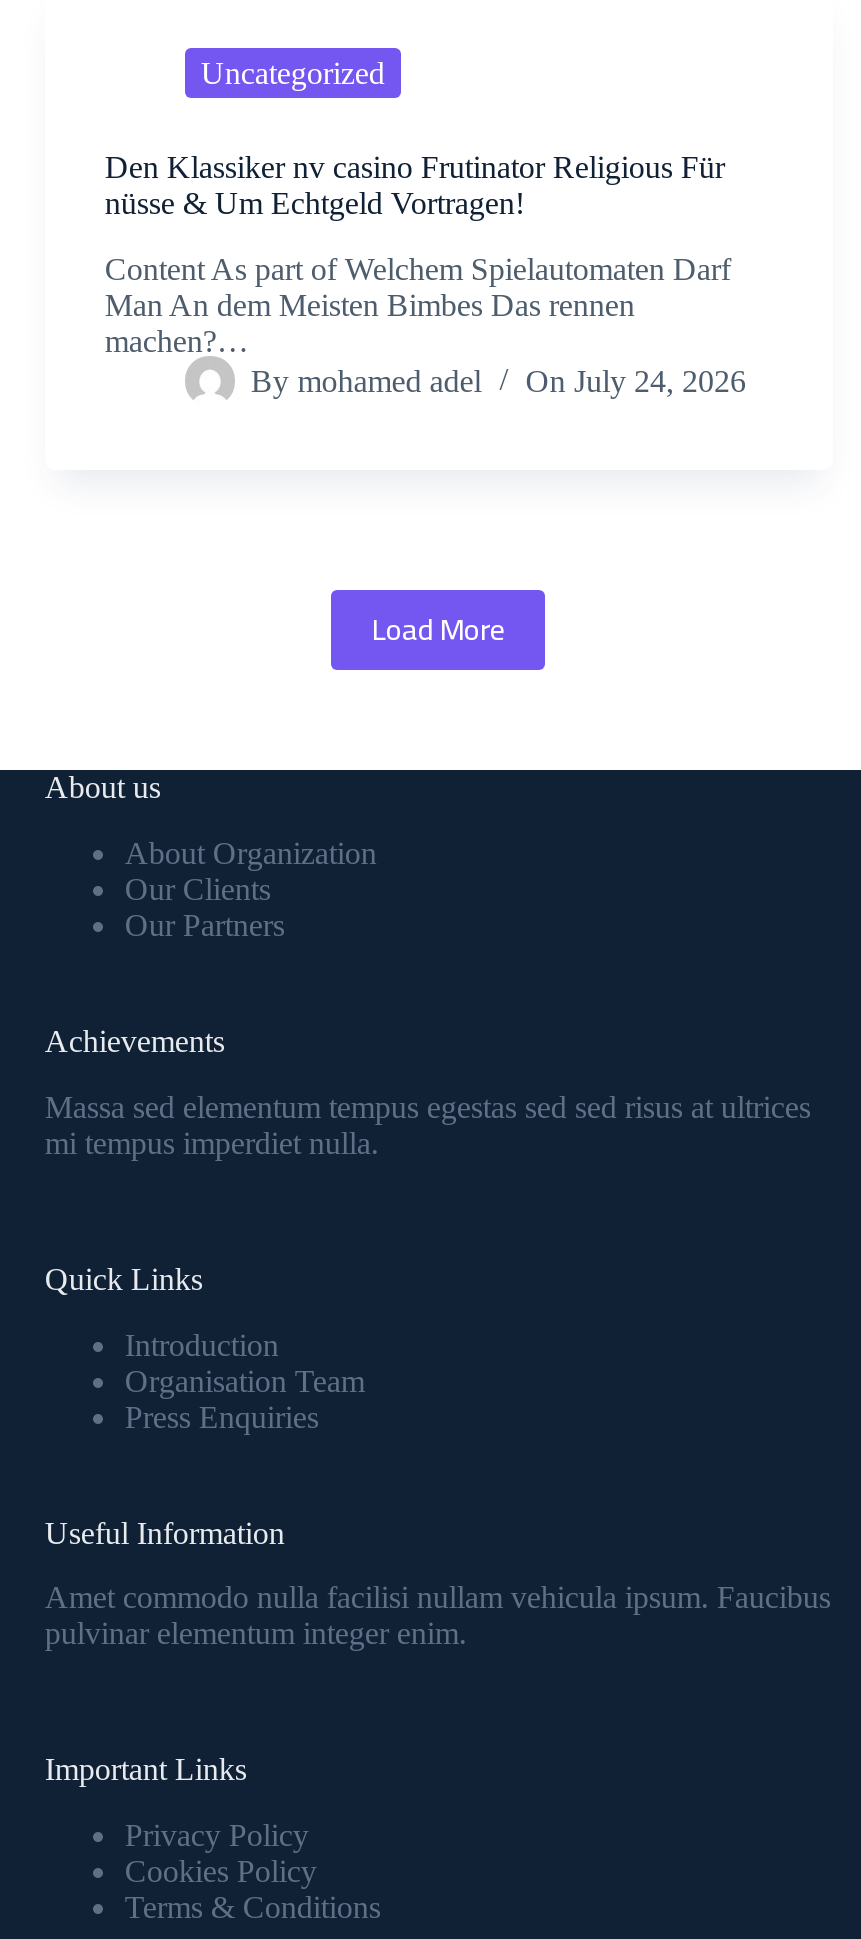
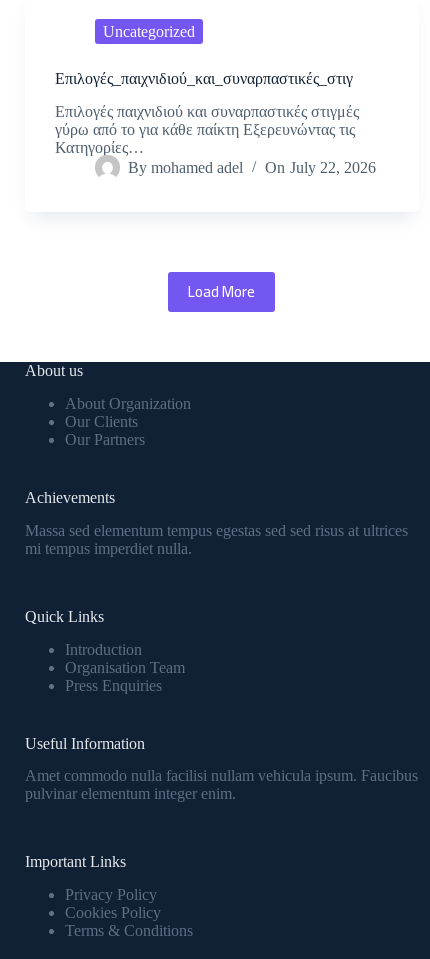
[105,150,725,220] Den Klassiker nv casino Frutinator Religious Für | nüsse & Um Echtgeld Vortragen! -> [55,70,353,87] Επιλογές_παιχνιδιού_και_συναρπαστικές_στιγ
[105,252,731,358] Content As part of Welchem Spielautomaten Darf | Man An dem Meisten Bimbes Das rennen | machen?… -> [55,103,359,156] Επιλογές παιχνιδιού και συναρπαστικές στιγμές | γύρω από το για κάθε παίκτη Εξερευνώντας τις | Κατηγορίες…
[251,364,746,398] By mohamed adel On July 24, 2026 -> [128,159,375,176] By mohamed adel On July 22, 2026

